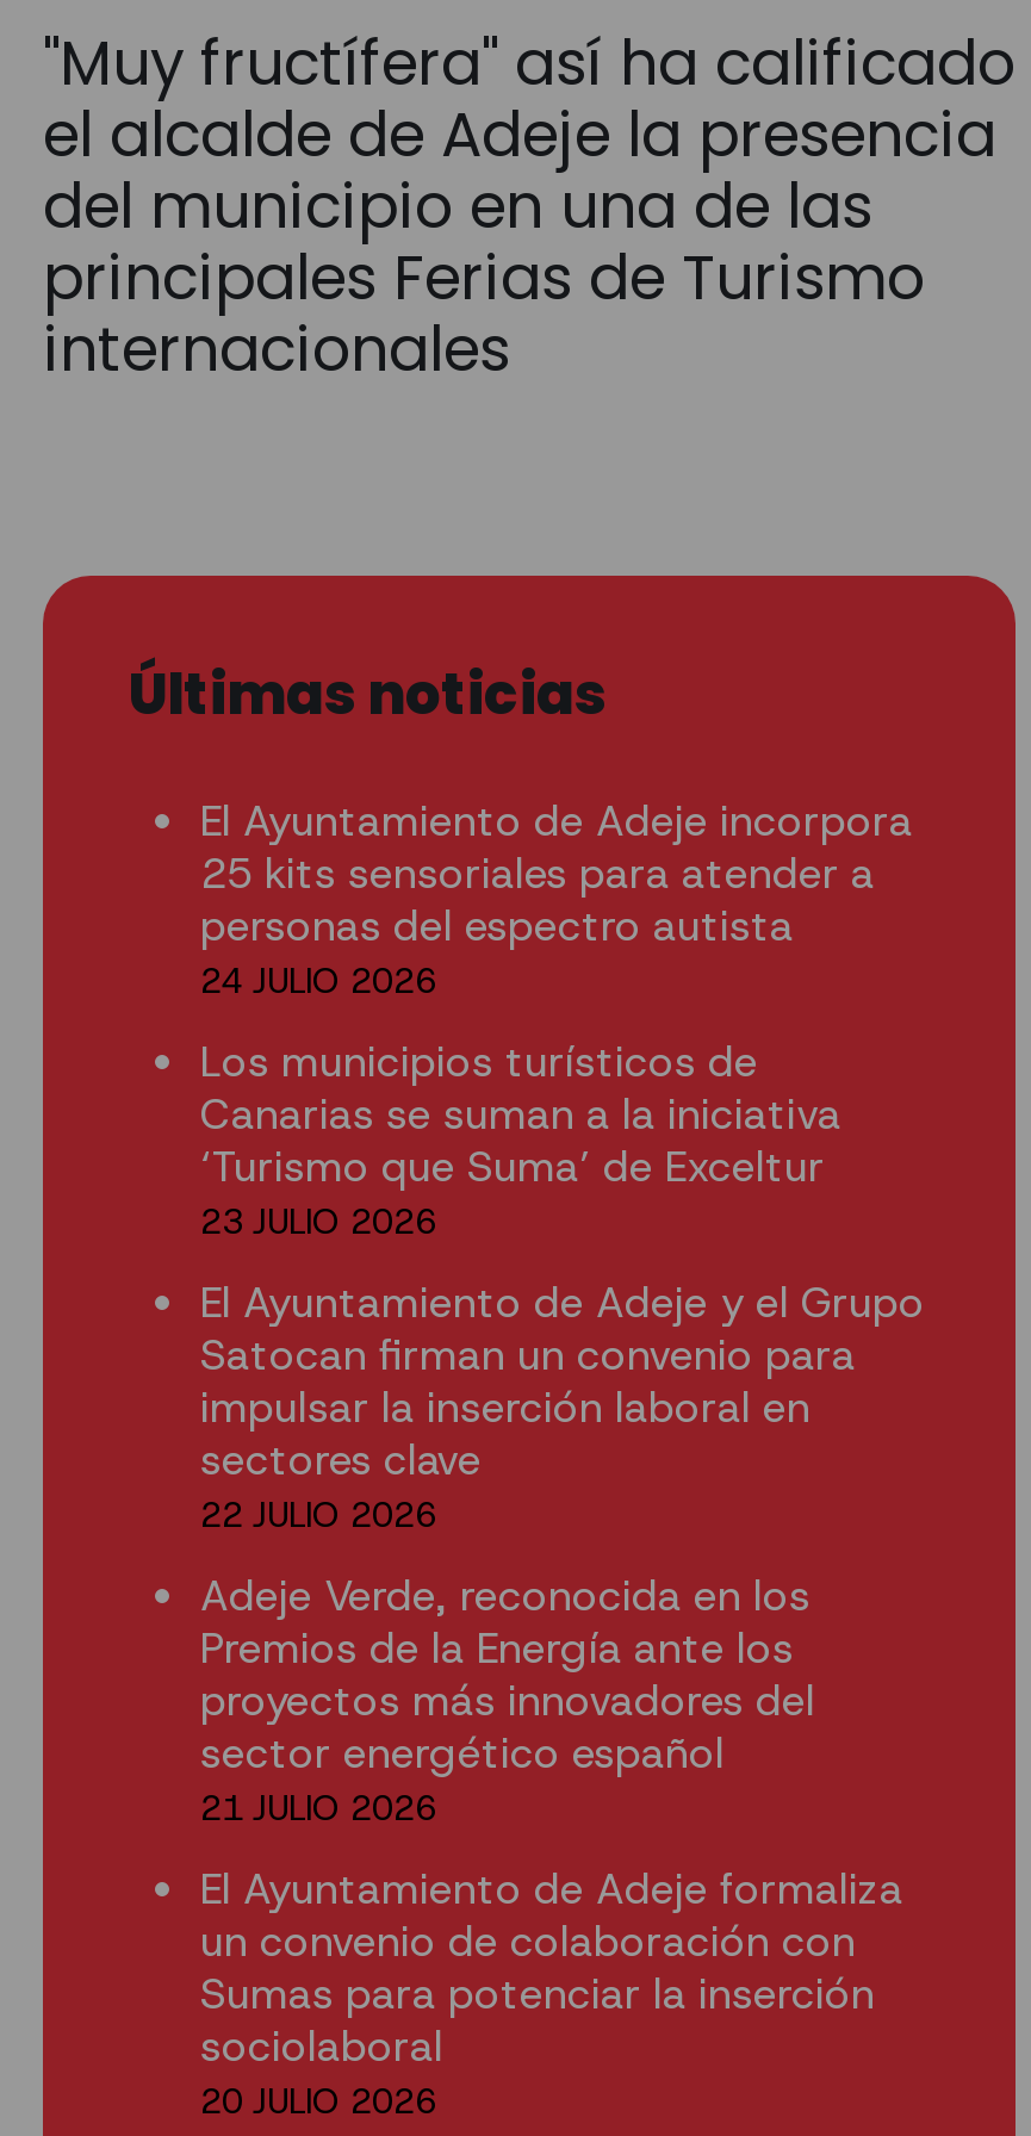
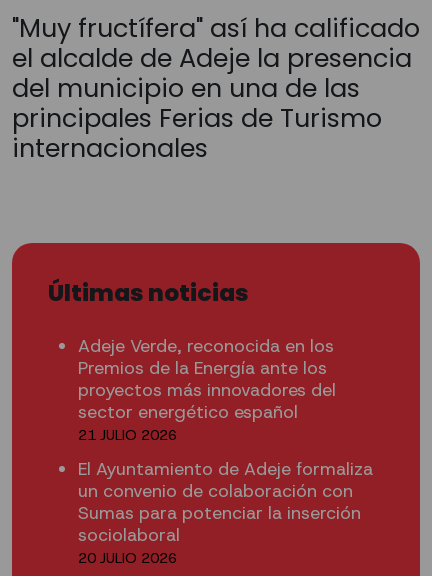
[200,793,925,1539] El Ayuntamiento de Adeje incorpora | 25 kits sensoriales para atender a | personas del espectro autista | 24 JULIO 2026 | Los municipios turísticos de | Canarias se suman a la iniciativa | ‘Turismo que Suma’ de Exceltur | 23 JULIO 2026 | El Ayuntamiento de Adeje y el Grupo | Satocan firman un convenio para | impulsar la inserción laboral en | sectores clave | 22 JULIO 2026 -> none

